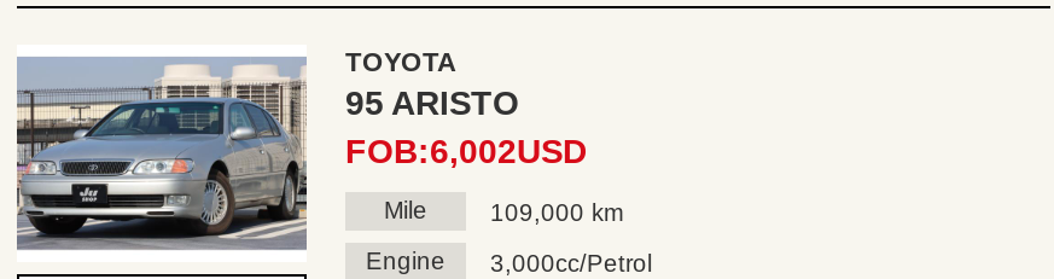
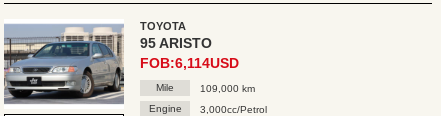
[345,132,587,170] FOB:6,002USD -> [140,55,239,71] FOB:6,114USD

